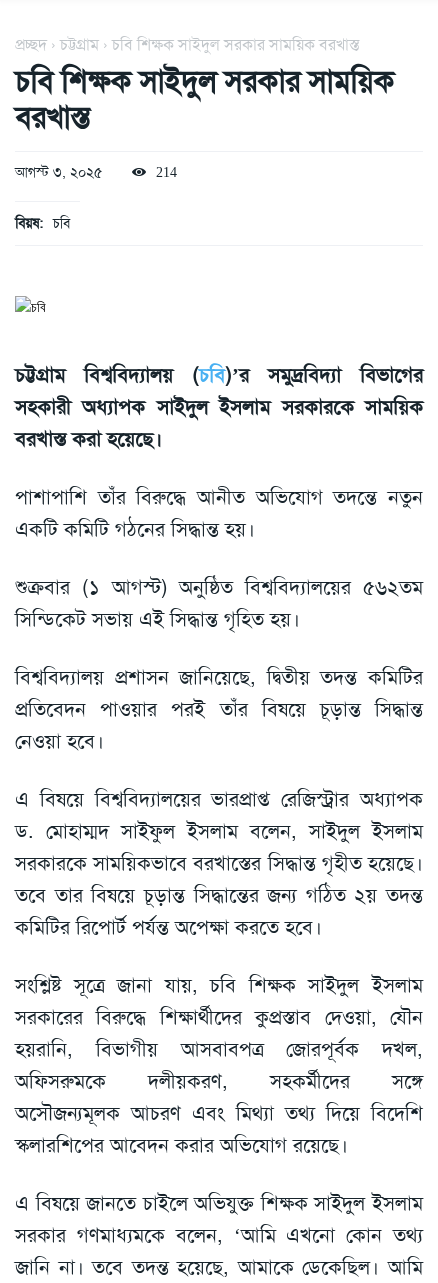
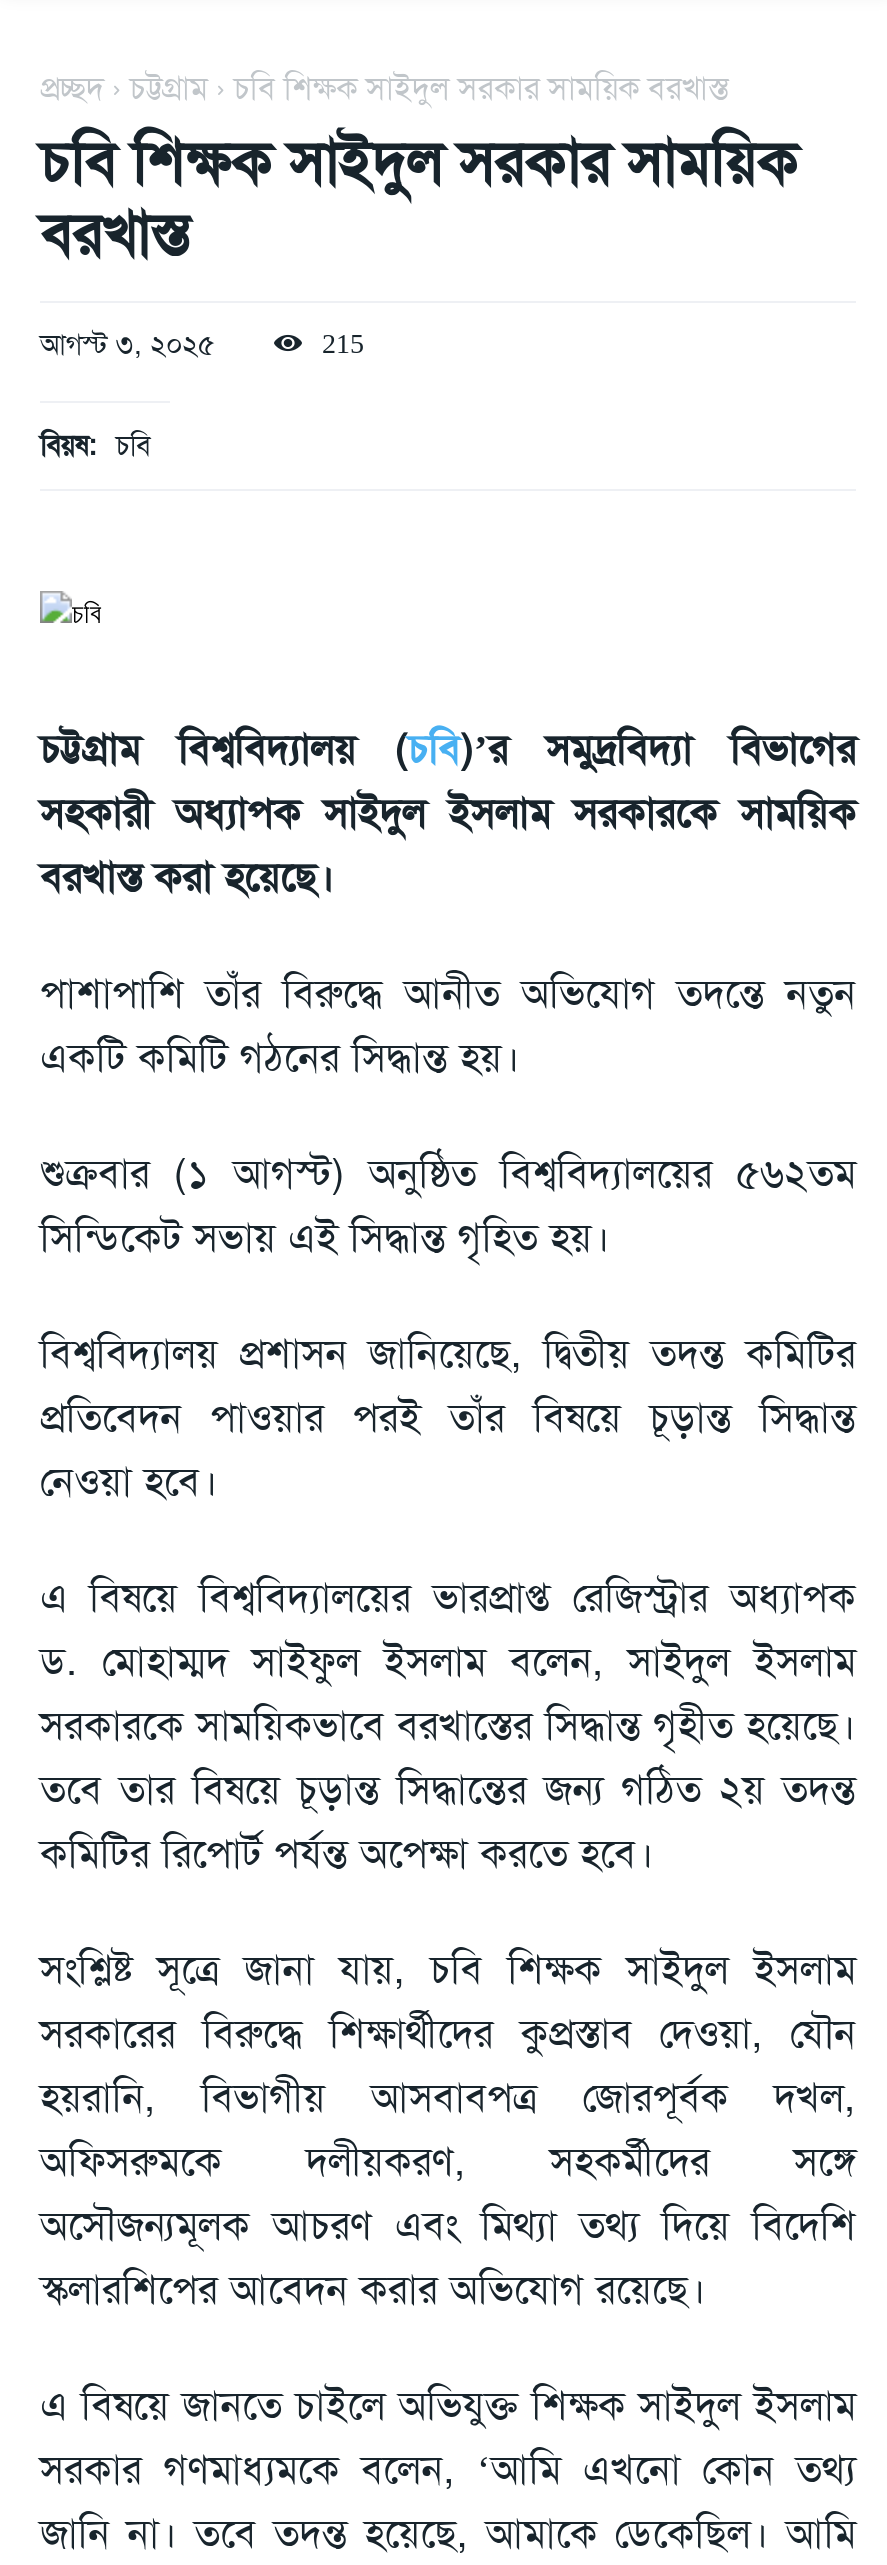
[156,164,177,179] 214 -> [322,328,364,358] 215

